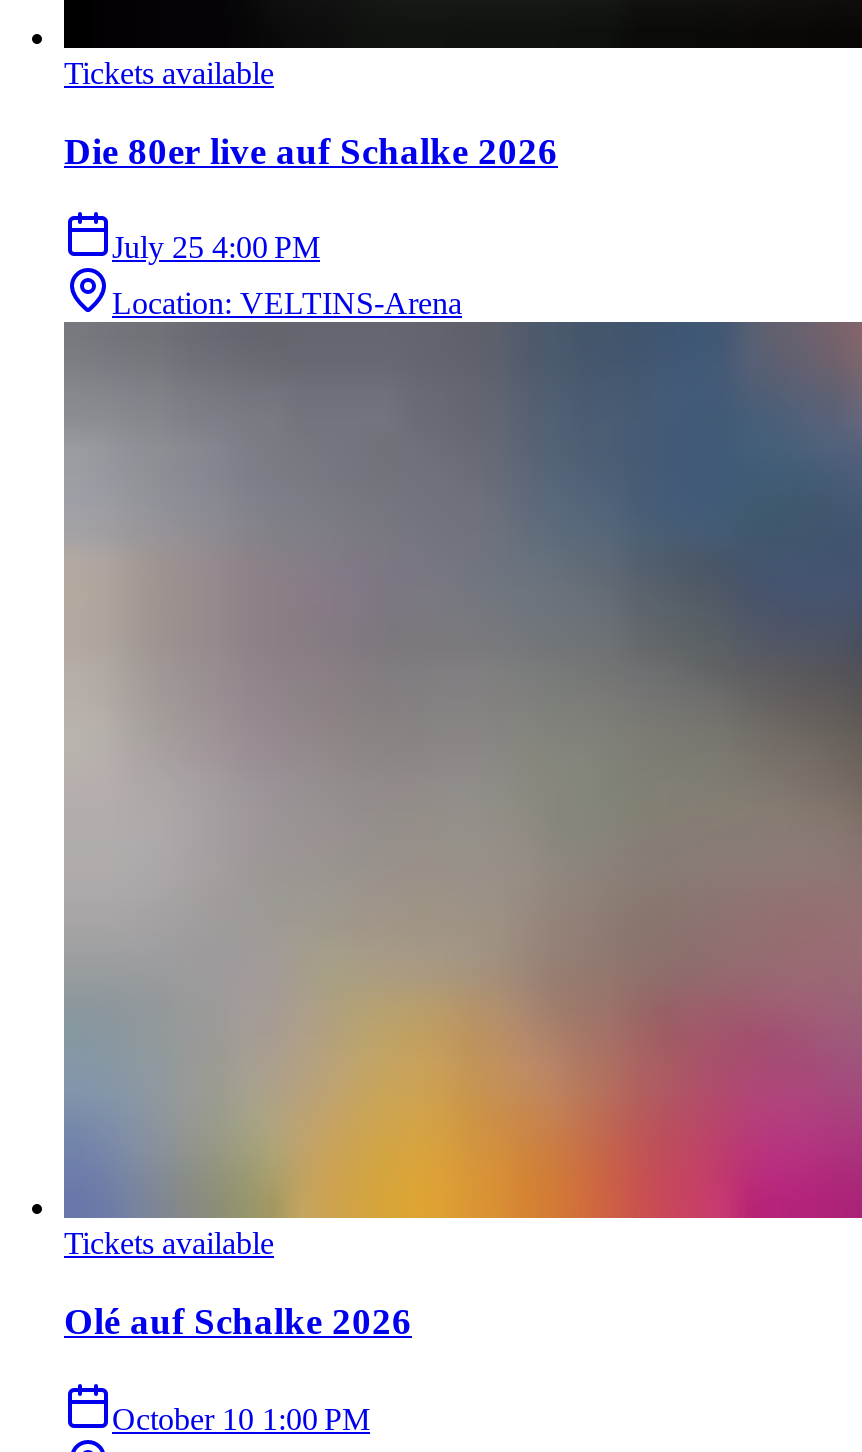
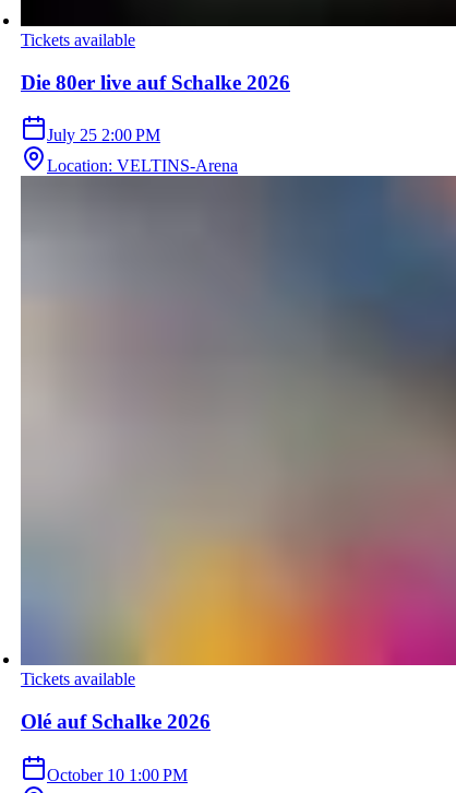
[112,231,320,265] July 25 4:00 PM -> [47,126,160,145] July 25 2:00 PM

